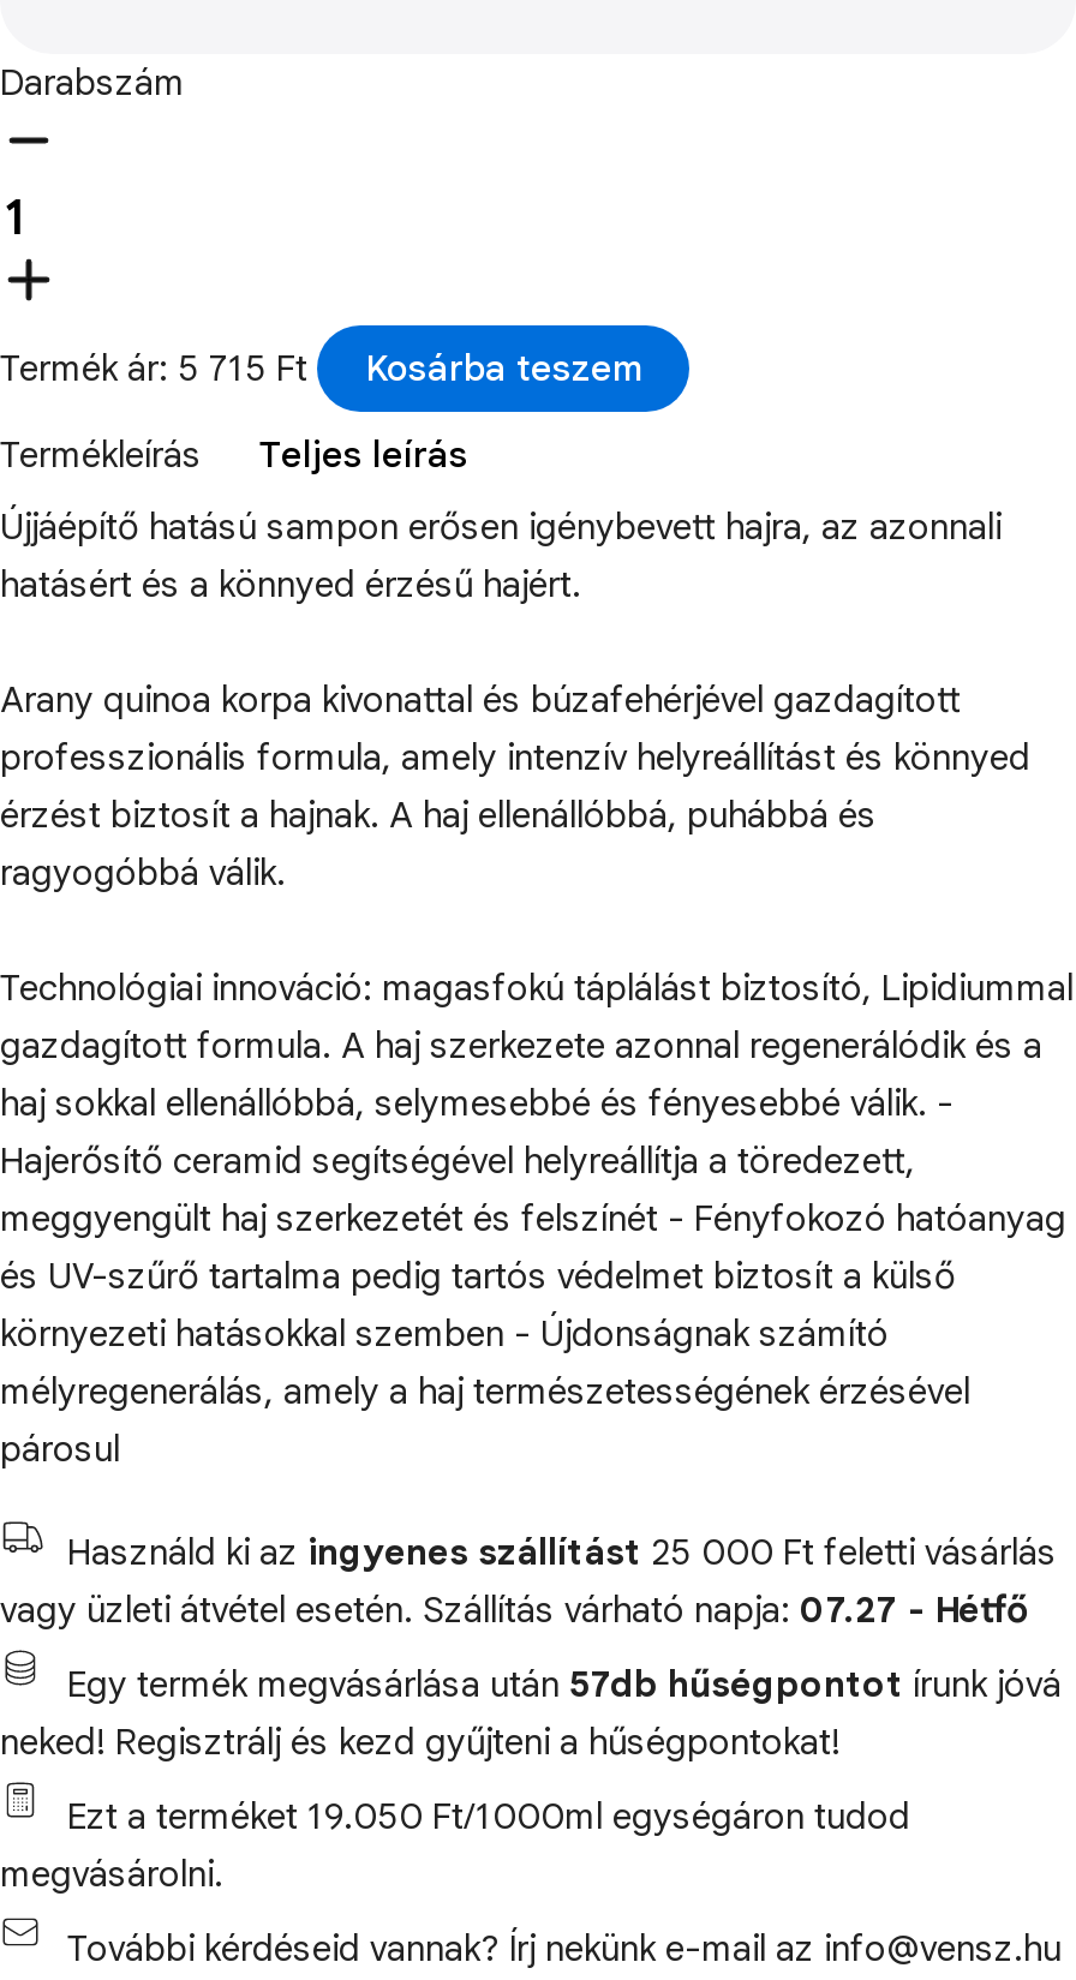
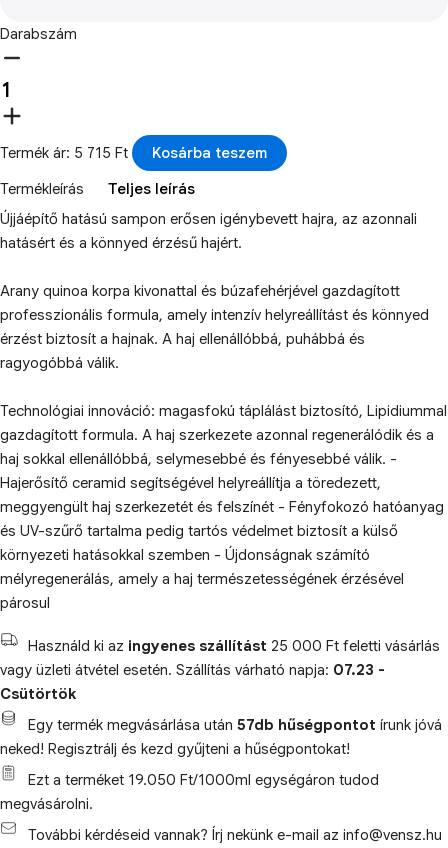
[0,1589,1028,1632] vagy üzleti átvétel esetén. Szállítás várható napja: 07.27 - Hétfő -> [0,661,385,703] vagy üzleti átvétel esetén. Szállítás várható napja: 07.23 - | Csütörtök

